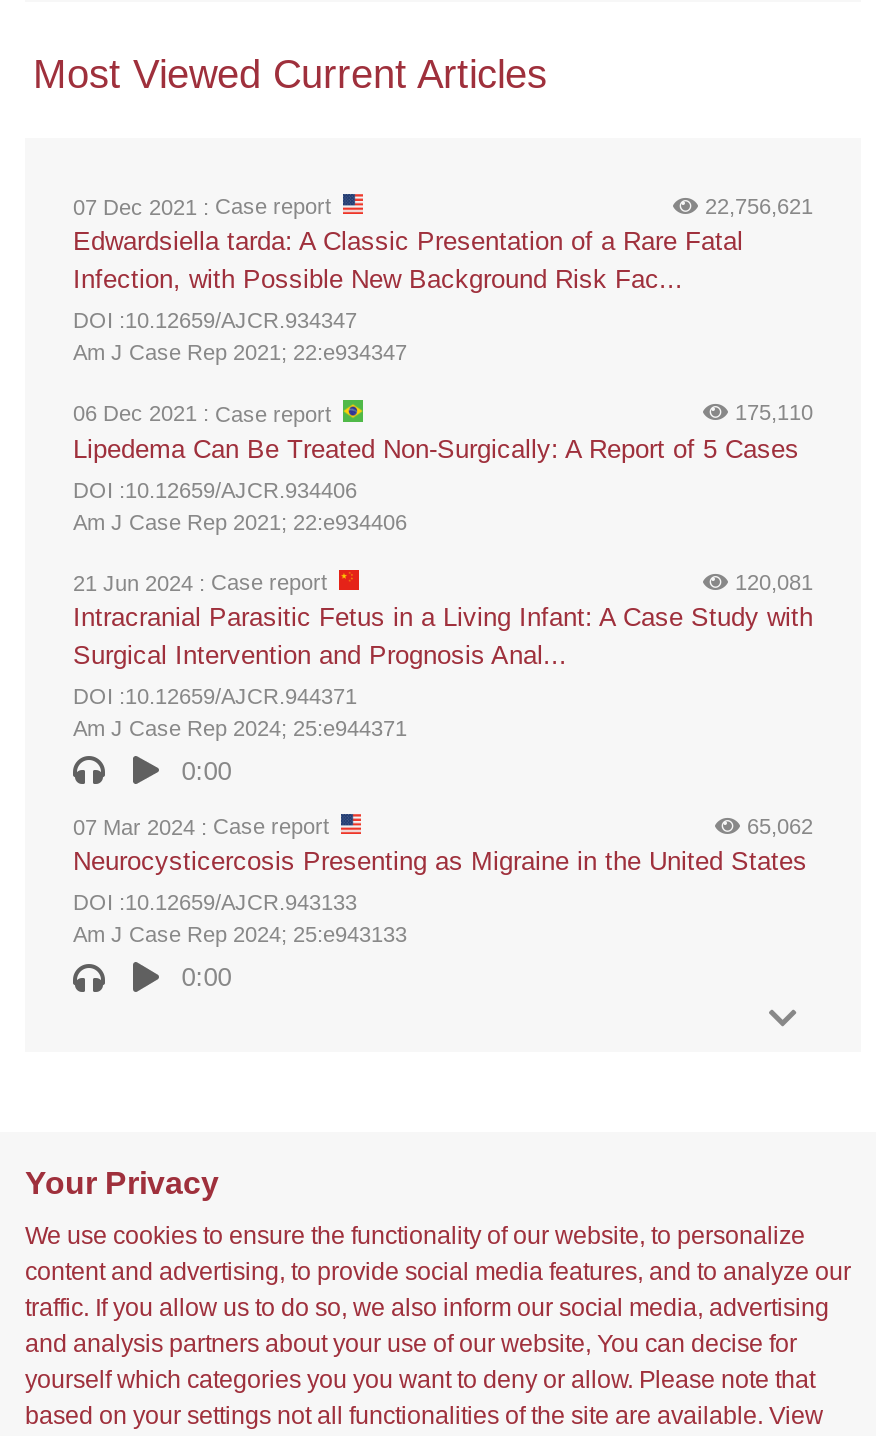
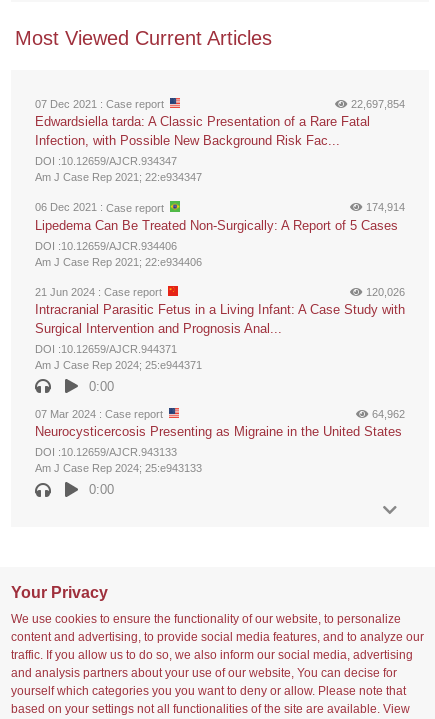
[699,193,813,217] 22,756,621 -> [348,98,405,110] 22,697,854
[729,400,813,424] 175,110 -> [363,201,405,213] 174,914
[729,569,813,593] 120,081 -> [363,285,405,297] 120,026
[741,814,813,838] 65,062 -> [369,408,405,420] 64,962

